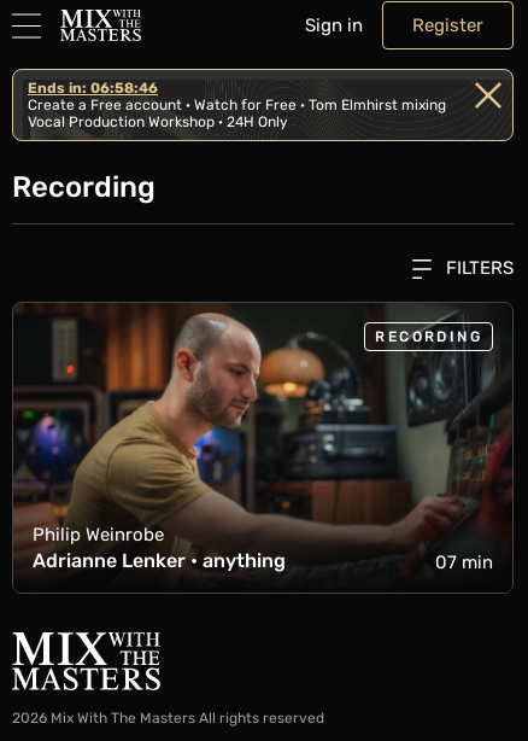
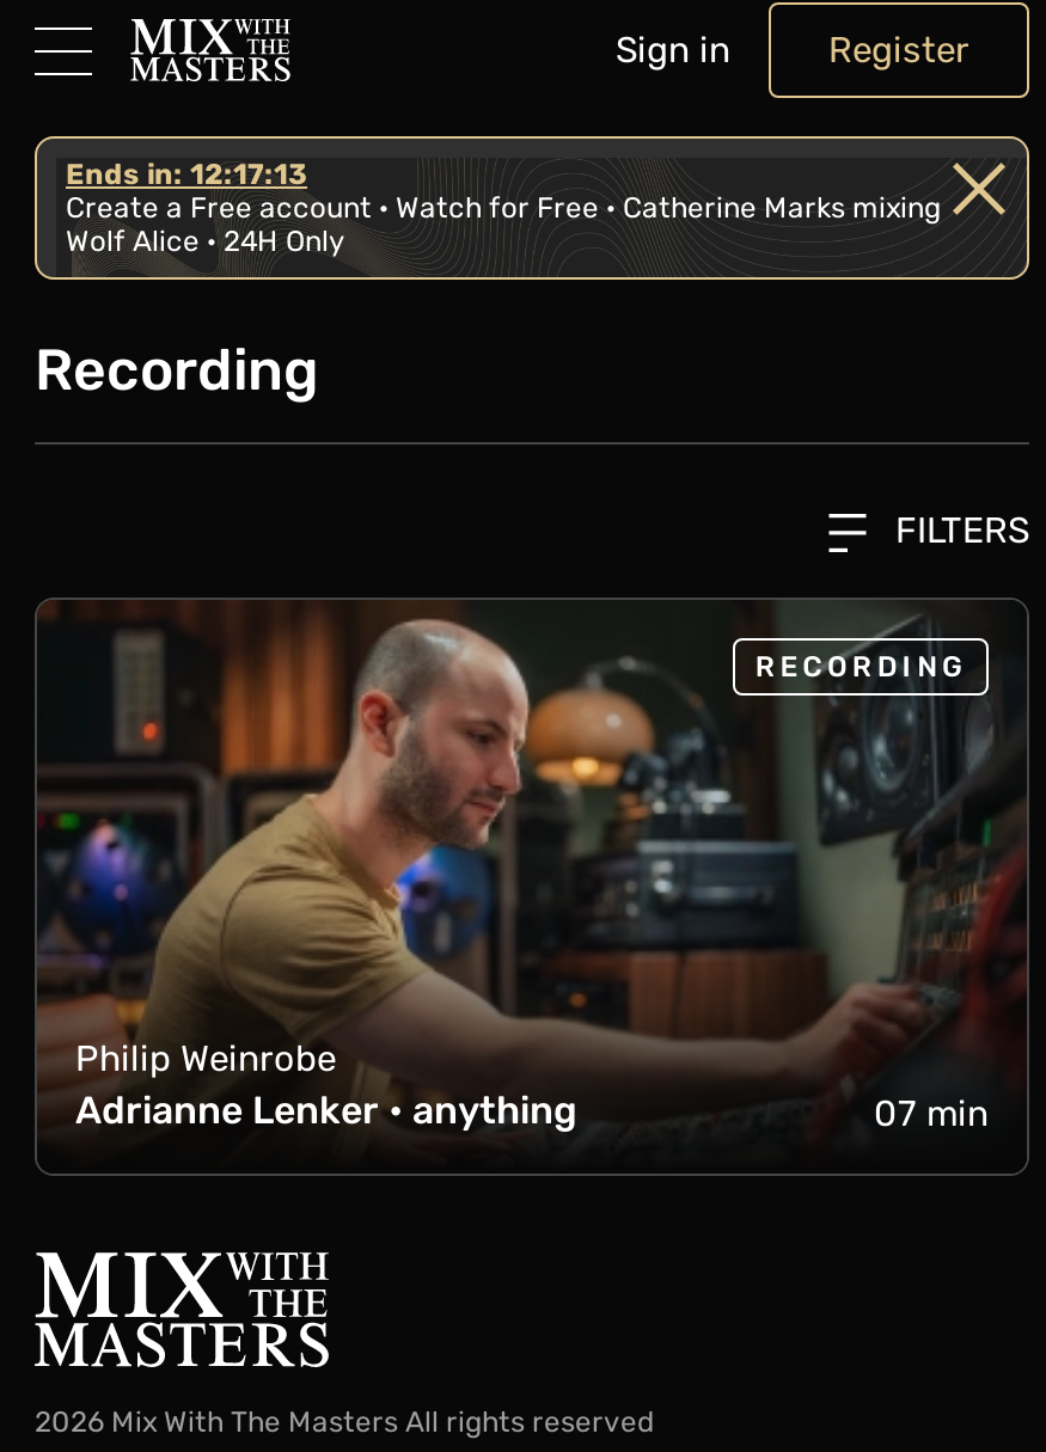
[28,80,446,130] Ends in: 06:58:46 | Create a Free account · Watch for Free · Tom Elmhirst mixing | Vocal Production Workshop · 24H Only -> [66,158,941,258] Ends in: 12:17:13 | Create a Free account · Watch for Free · Catherine Marks mixing | Wolf Alice · 24H Only

